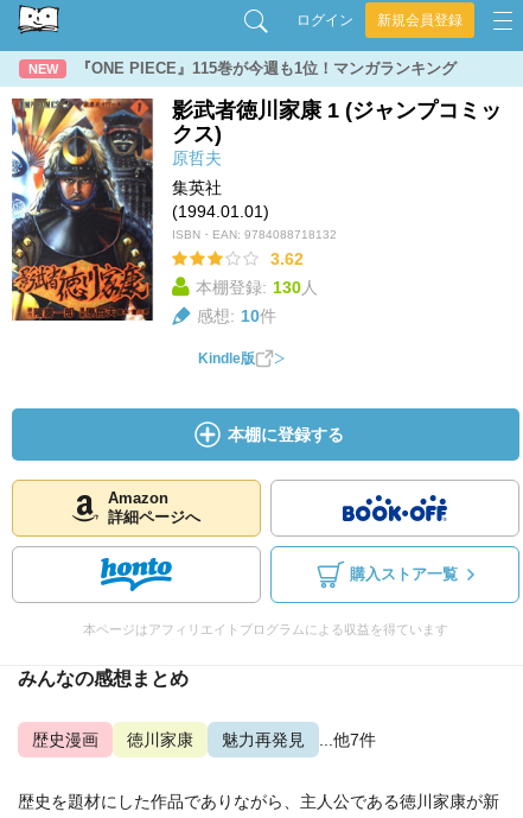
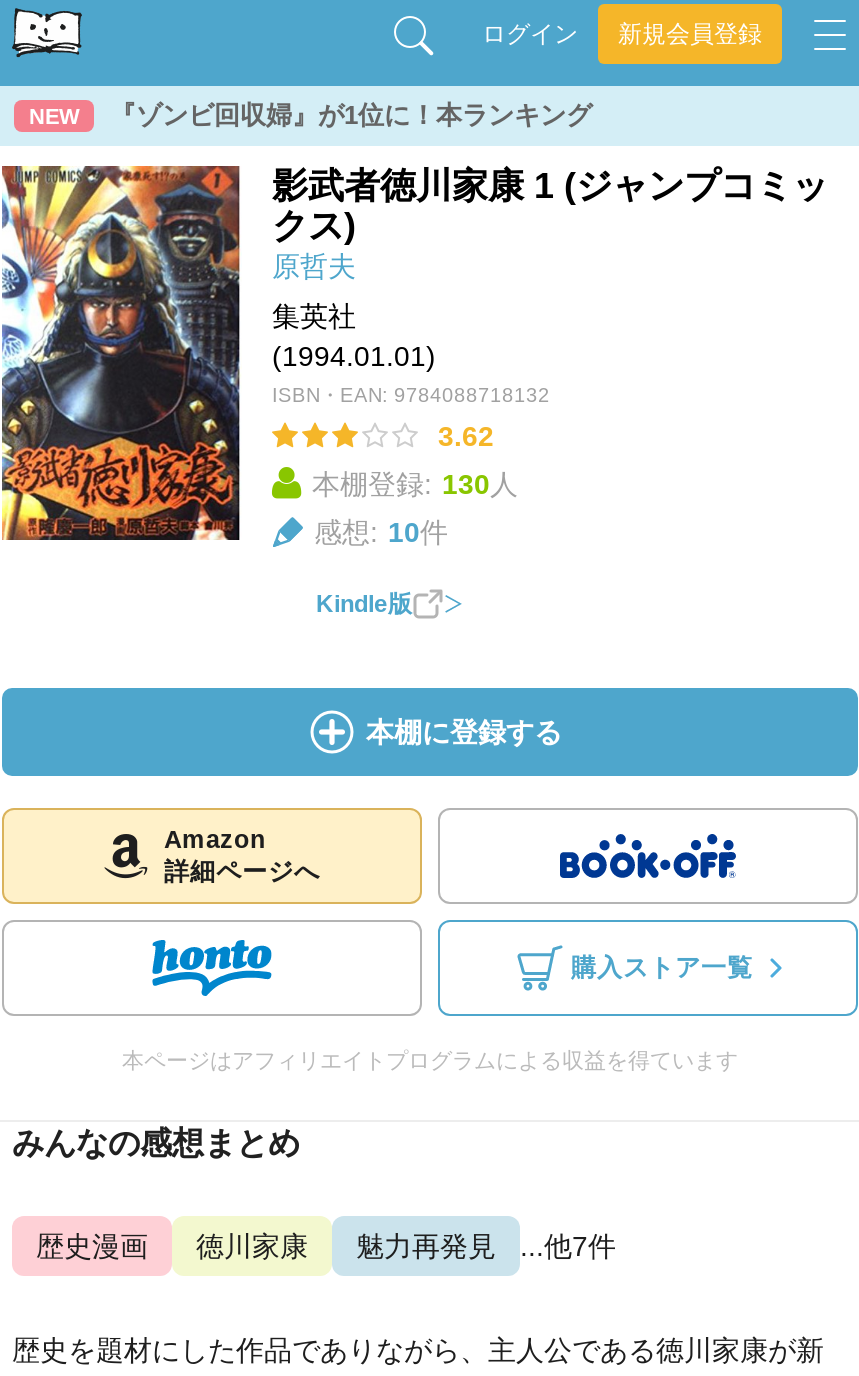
[76,59,457,77] 『ONE PIECE』115巻が今週も1位！マンガランキング -> [110,100,592,130] 『ゾンビ回収婦』が1位に！本ランキング

